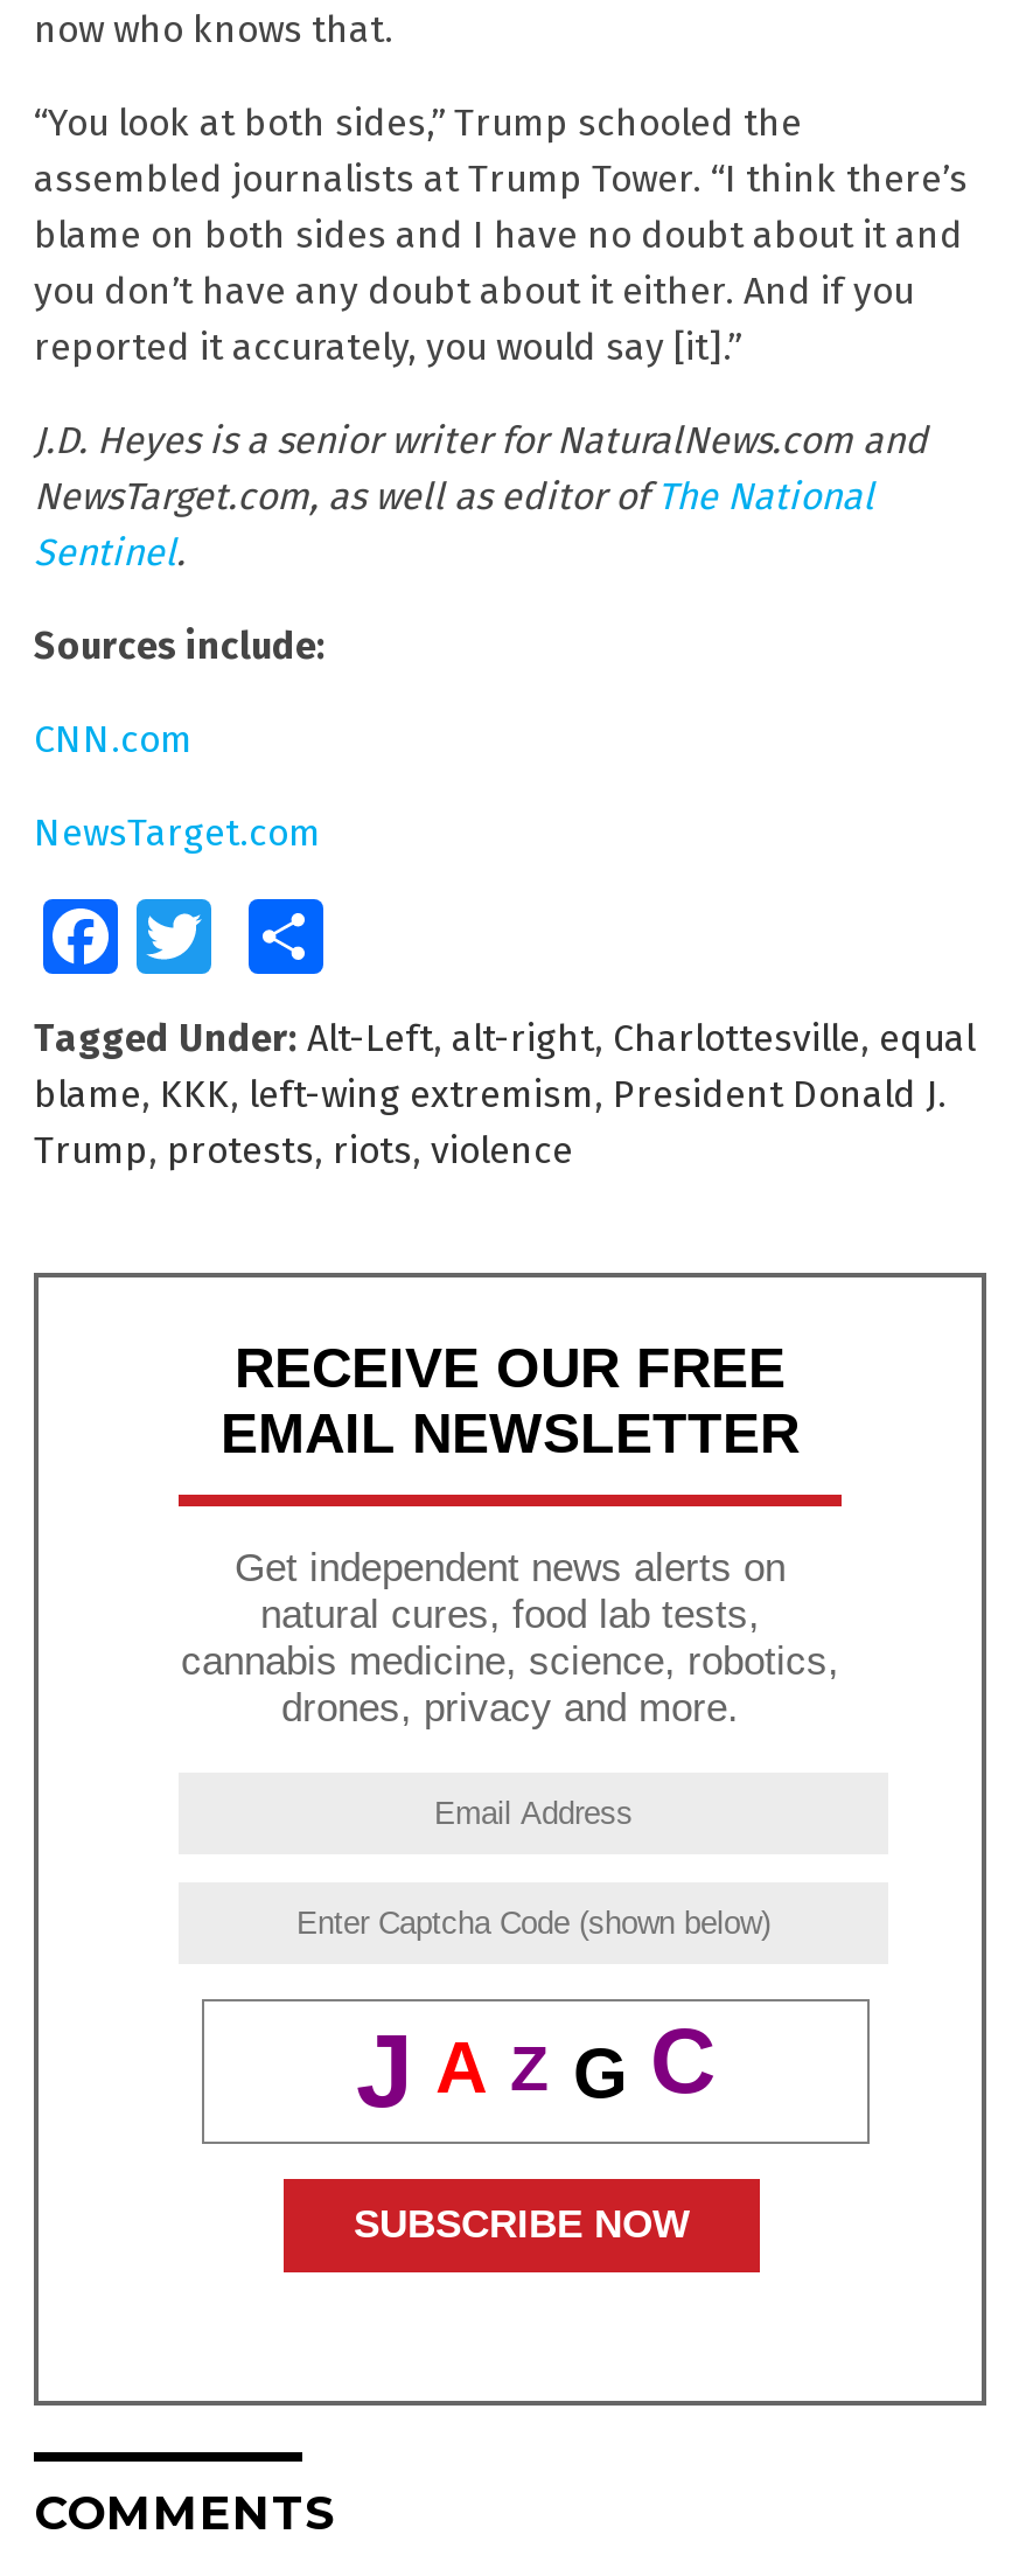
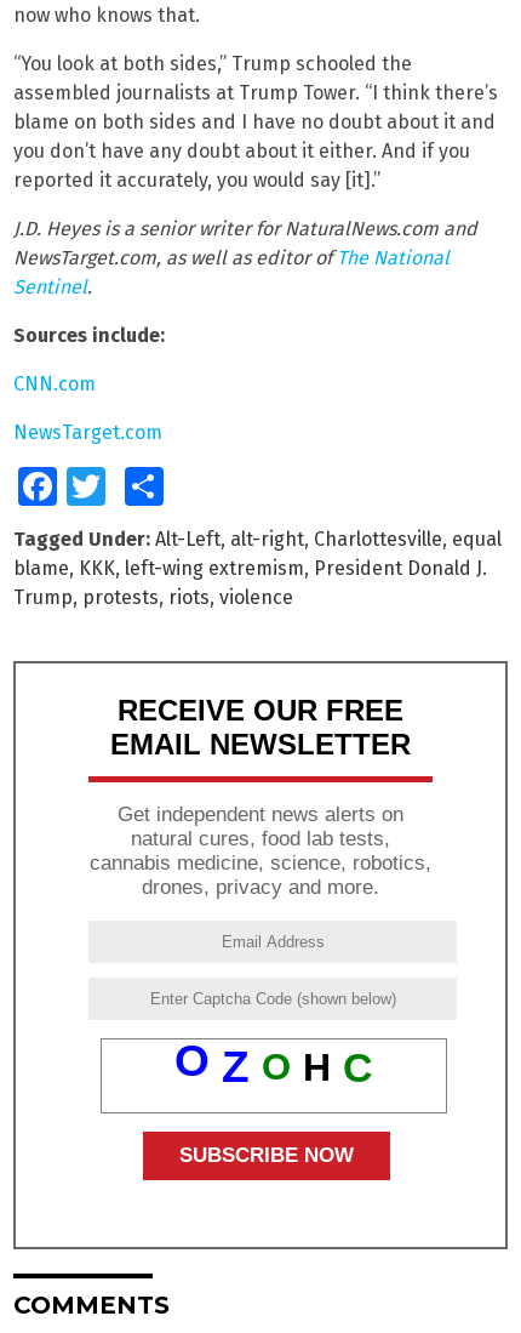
[356,2010,716,2127] J A Z G C -> [174,1036,373,1091] O Z O H C

